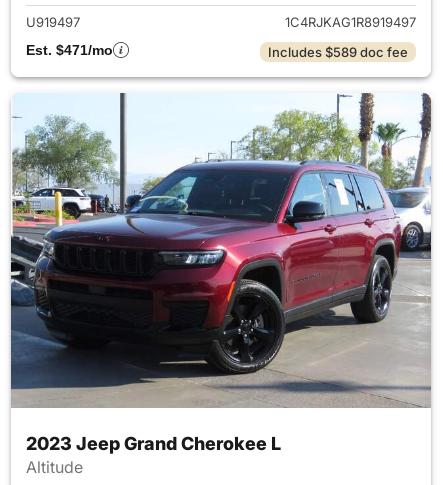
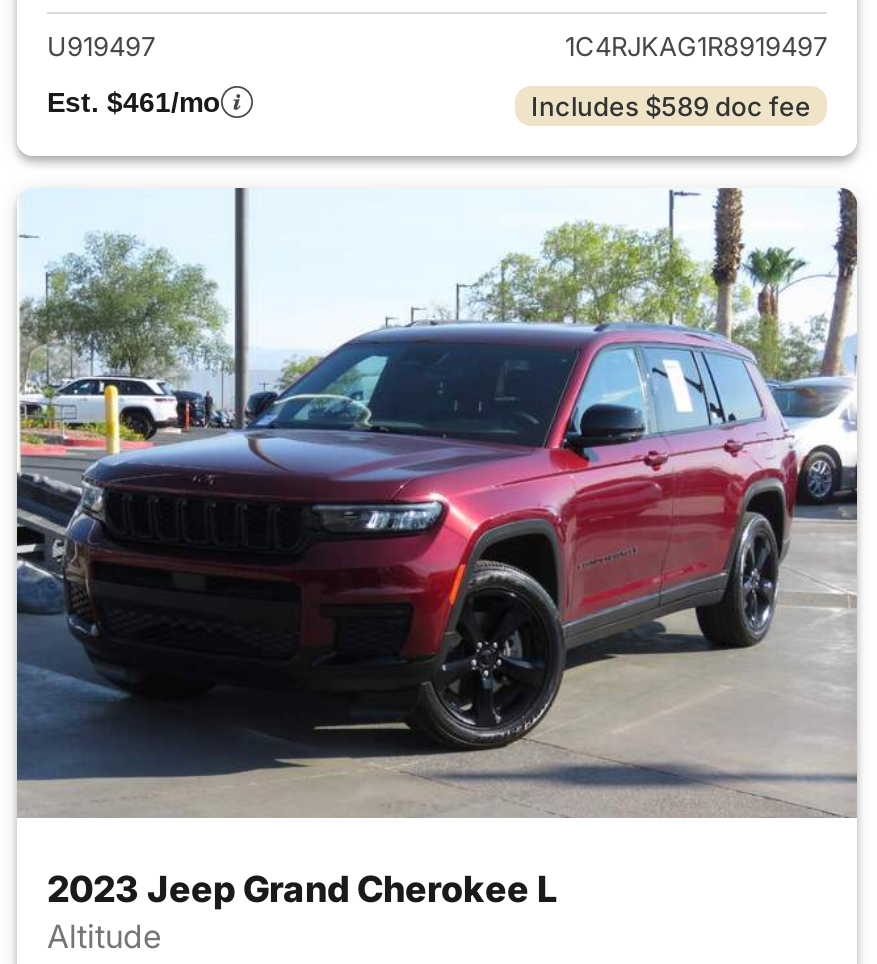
[26,42,113,58] Est. $471/mo -> [47,85,221,117] Est. $461/mo

